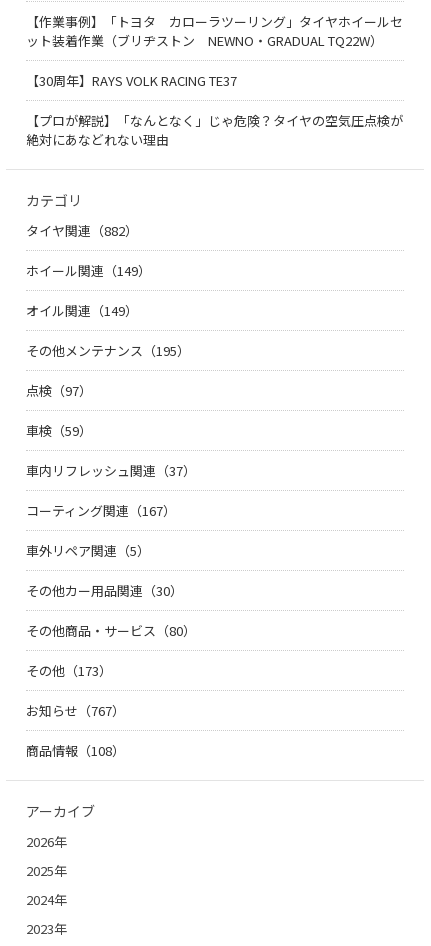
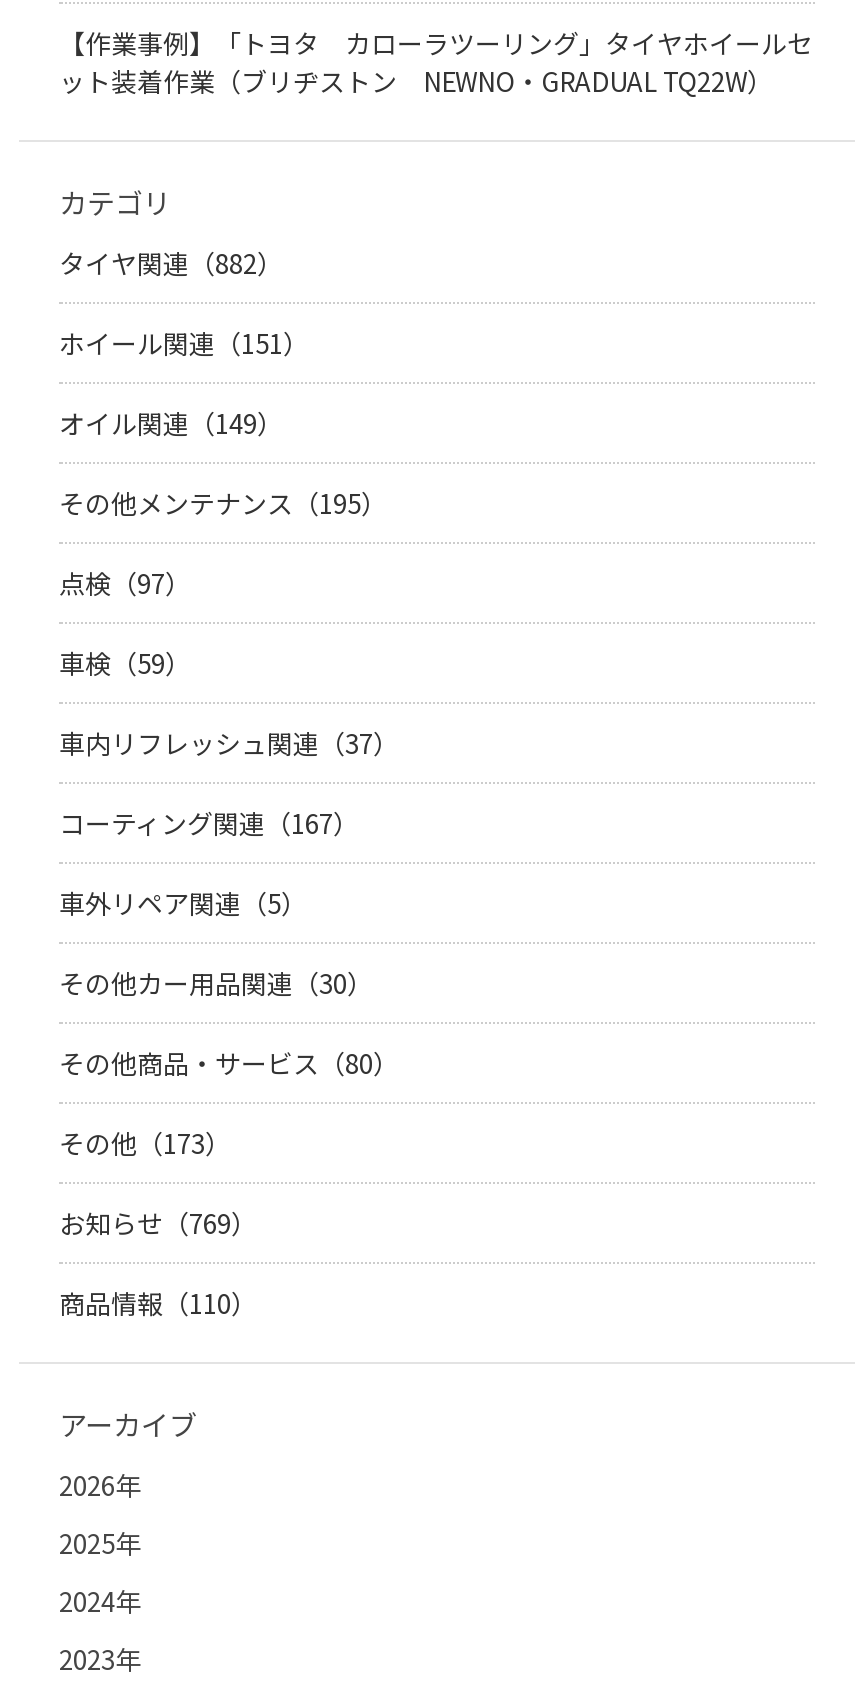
[26,71,403,149] 【30周年】RAYS VOLK RACING TE37 | 【プロが解説】「なんとなく」じゃ危険？タイヤの空気圧点検が | 絶対にあなどれない理由 -> none
[26,261,151,280] ホイール関連（149） -> [59,325,309,363] ホイール関連（151）
[26,701,125,720] お知らせ（767） -> [59,1205,257,1243] お知らせ（769）
[26,741,125,760] 商品情報（108） -> [59,1285,257,1323] 商品情報（110）

